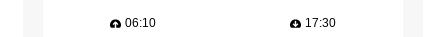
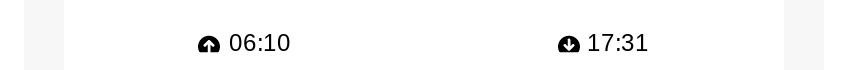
[304,16,335,30] 17:30 -> [587,29,649,57] 17:31

